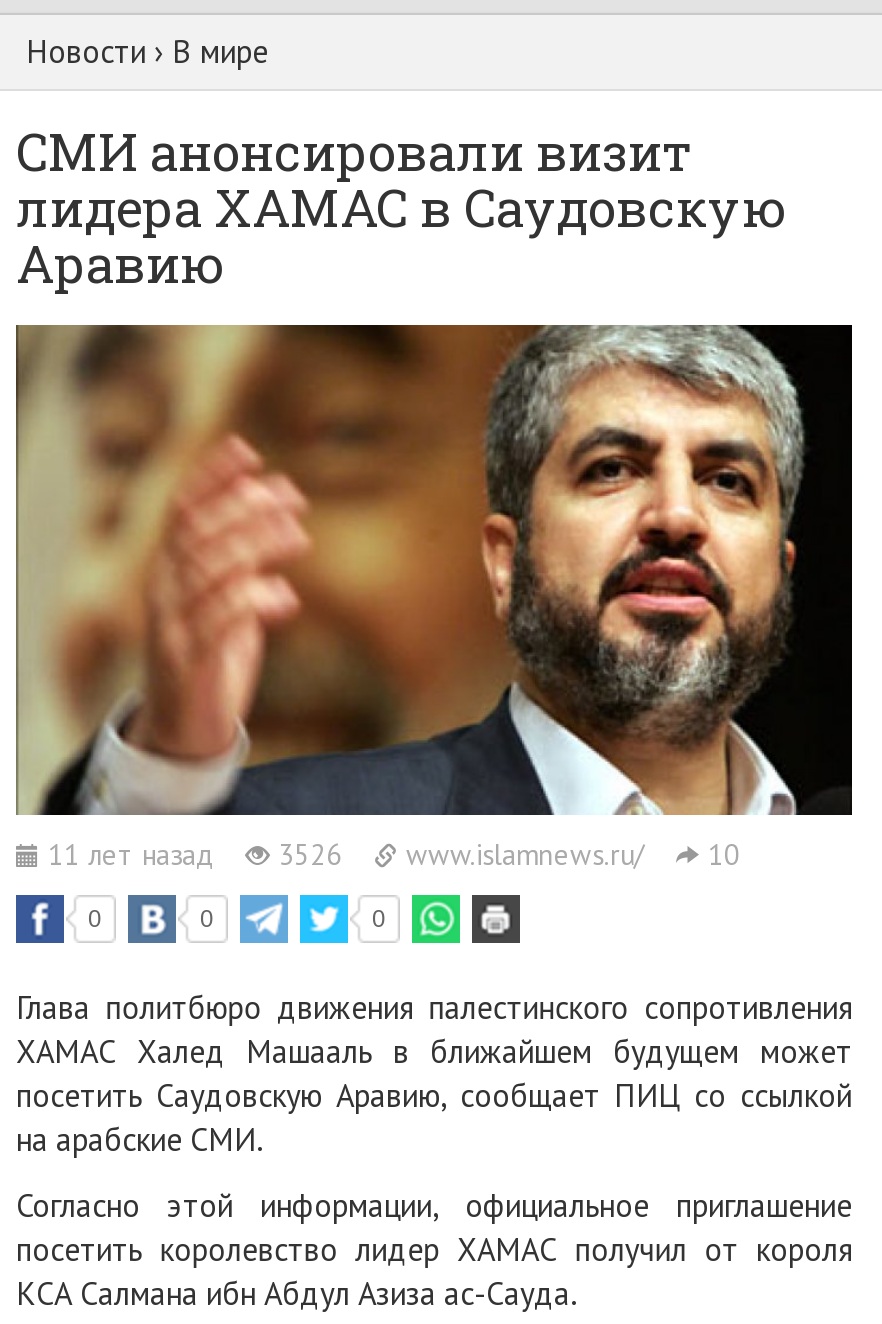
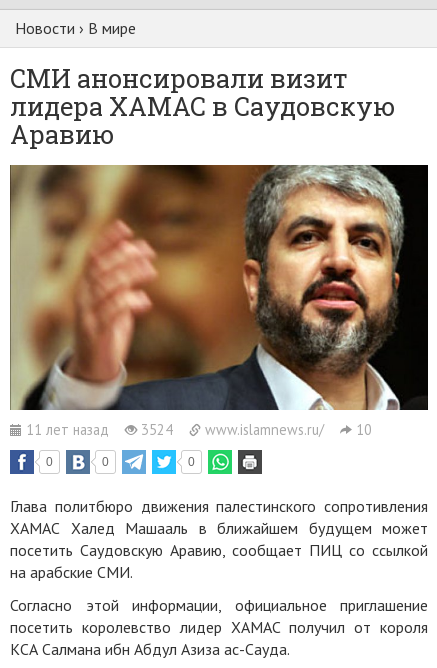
[40,836,740,874] 11 лет назад 3526 www.islamnews.ru/ 10 -> [22,420,372,439] 11 лет назад 3524 www.islamnews.ru/ 10

